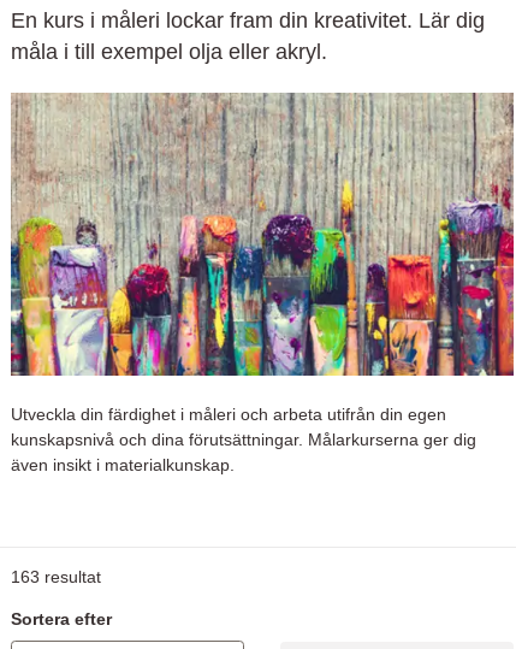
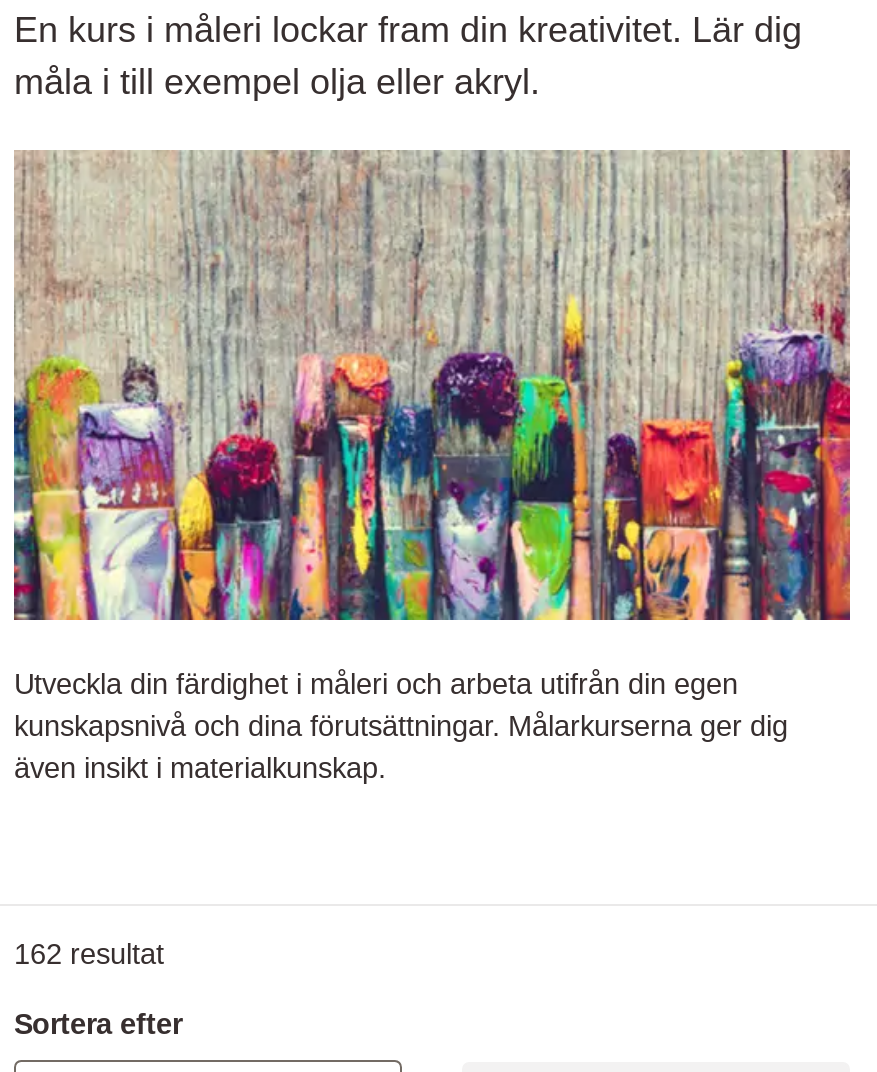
[11,567,101,586] 163 resultat -> [14,938,164,970] 162 resultat

